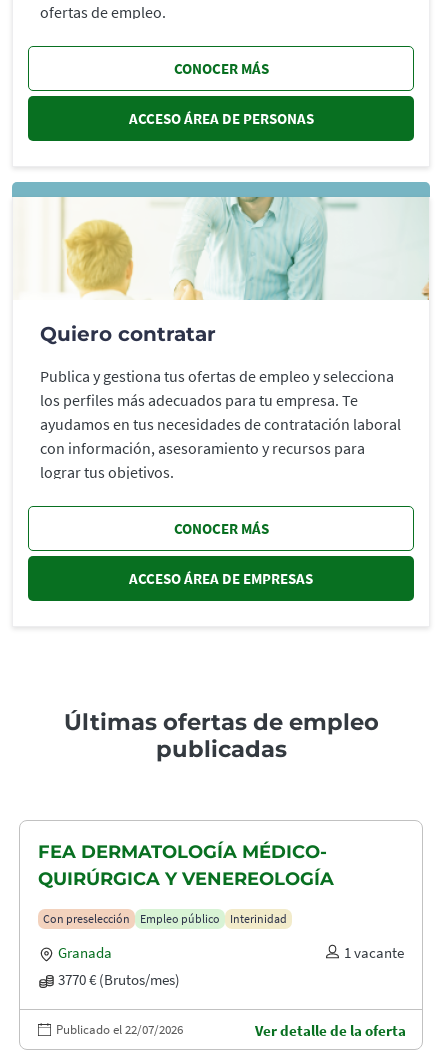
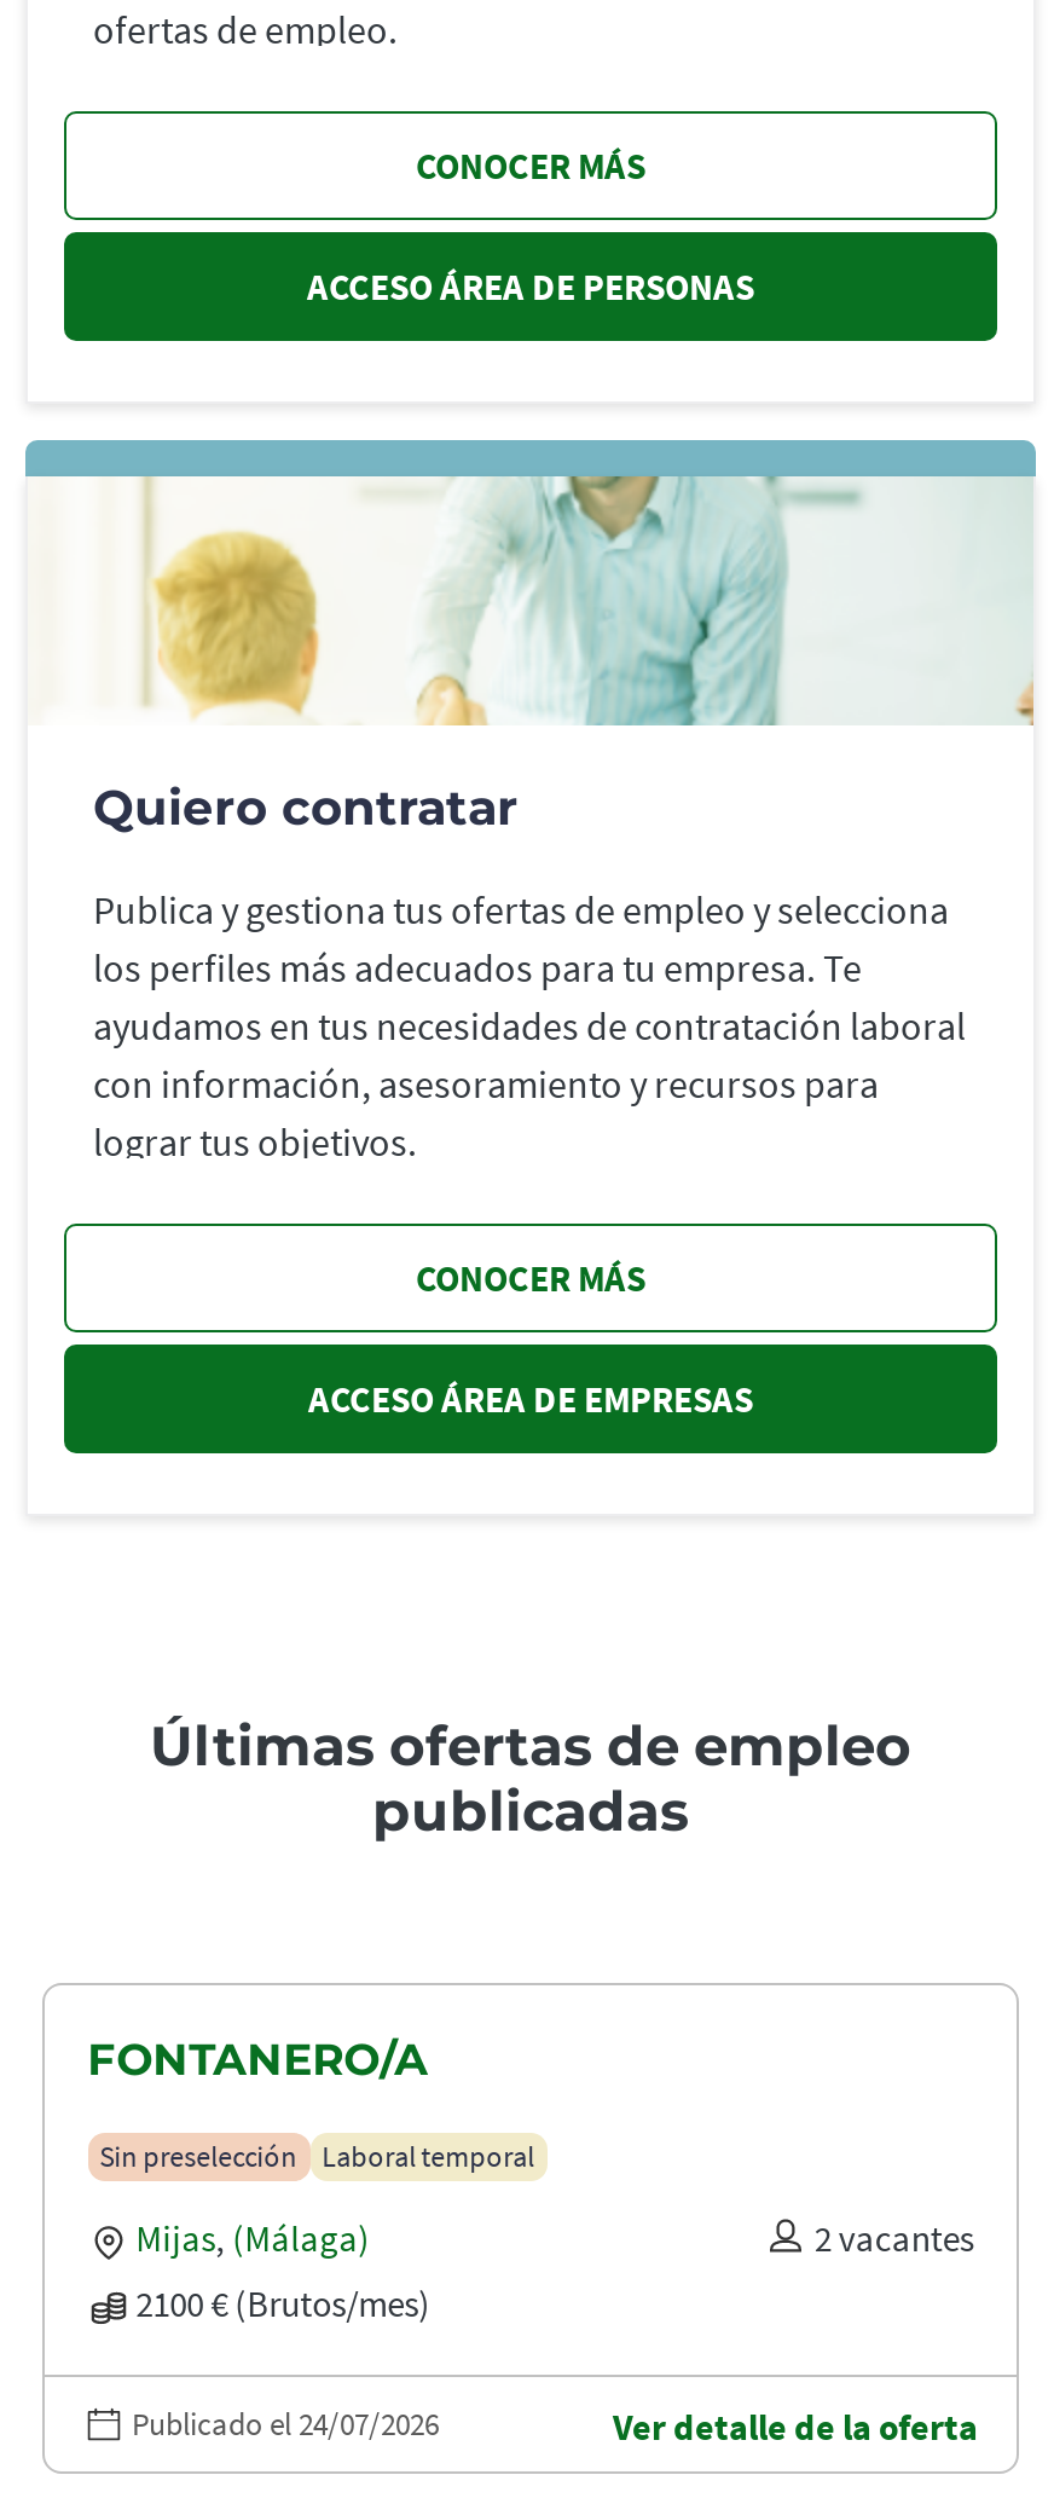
[38,841,334,890] FEA DERMATOLOGÍA MÉDICO- | QUIRÚRGICA Y VENEREOLOGÍA -> [87,2033,428,2086] FONTANERO/A
[43,911,287,926] Con preselección | Empleo público | Interinidad -> [99,2137,534,2173] Sin preselección | Laboral temporal
[58,943,404,989] Granada | 1 vacante | 3770 € (Brutos/mes) -> [136,2214,974,2325] Mijas, (Málaga) | 2 vacantes | 2100 € (Brutos/mes)
[56,1021,183,1038] Publicado el 22/07/2026 -> [132,2403,439,2444] Publicado el 24/07/2026

